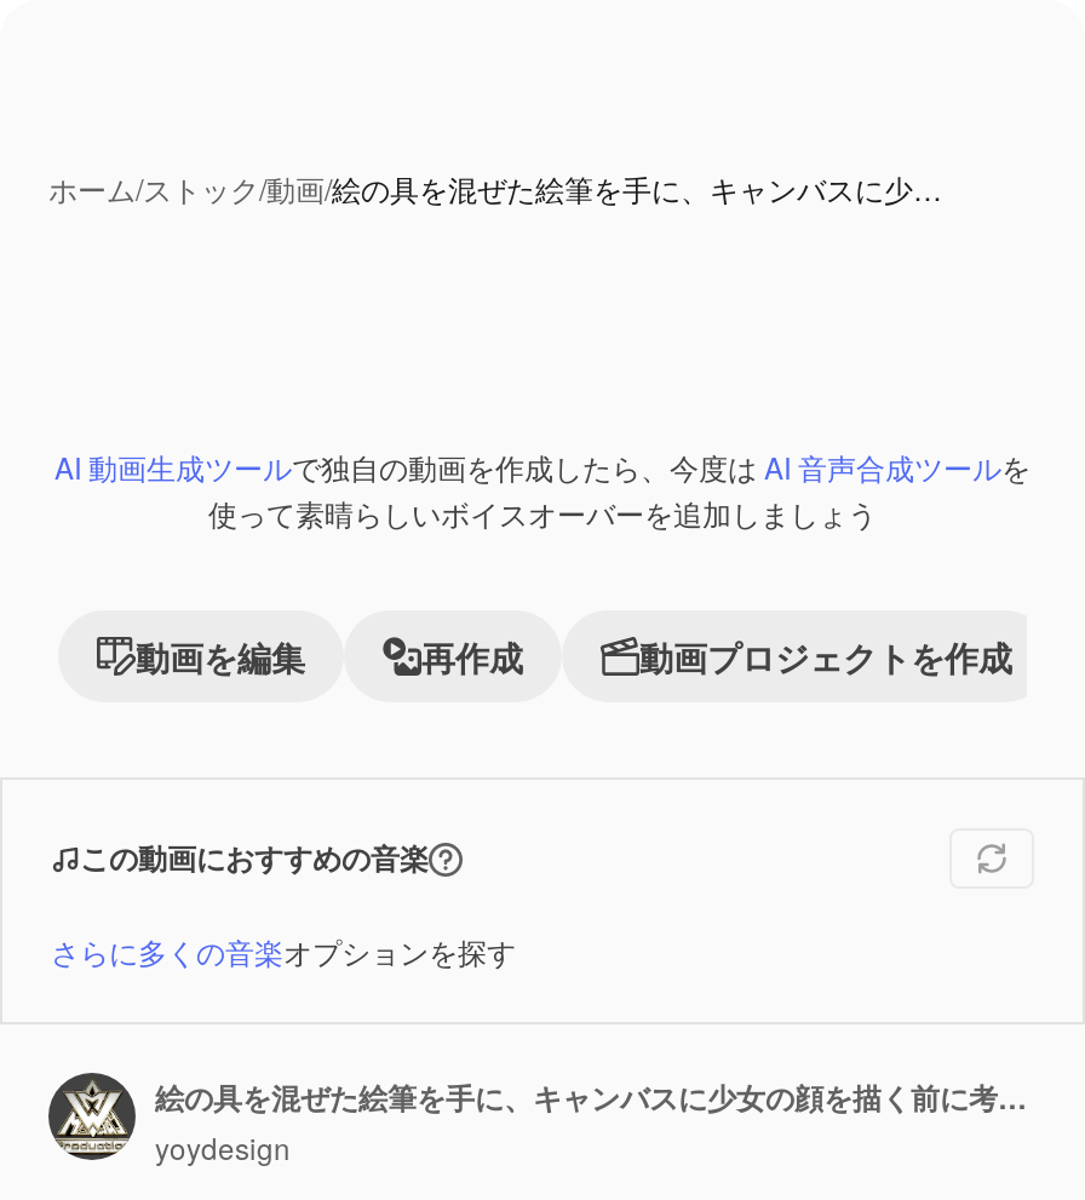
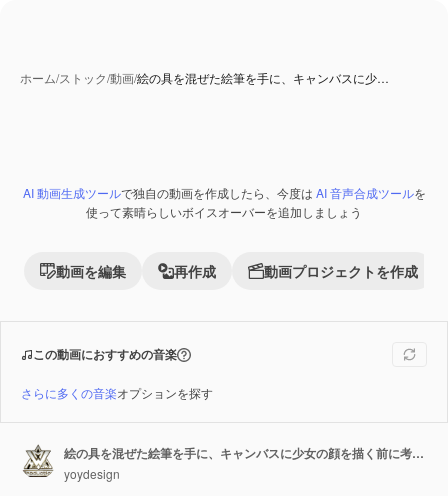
[46,1070,138,1162] [image] -> [20,443,56,479] [image]

